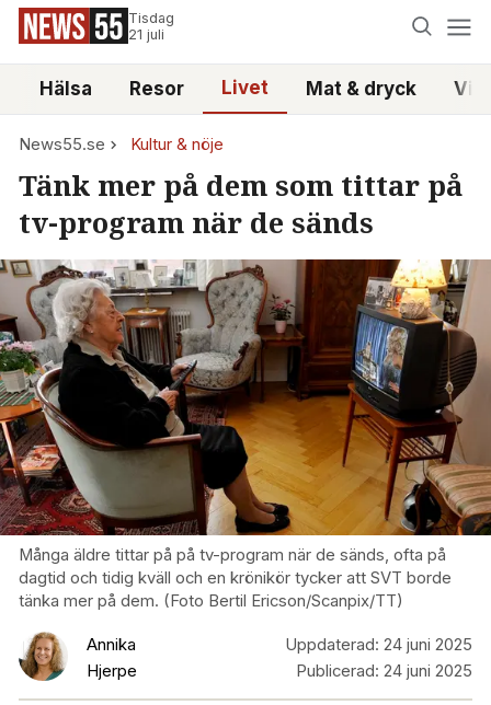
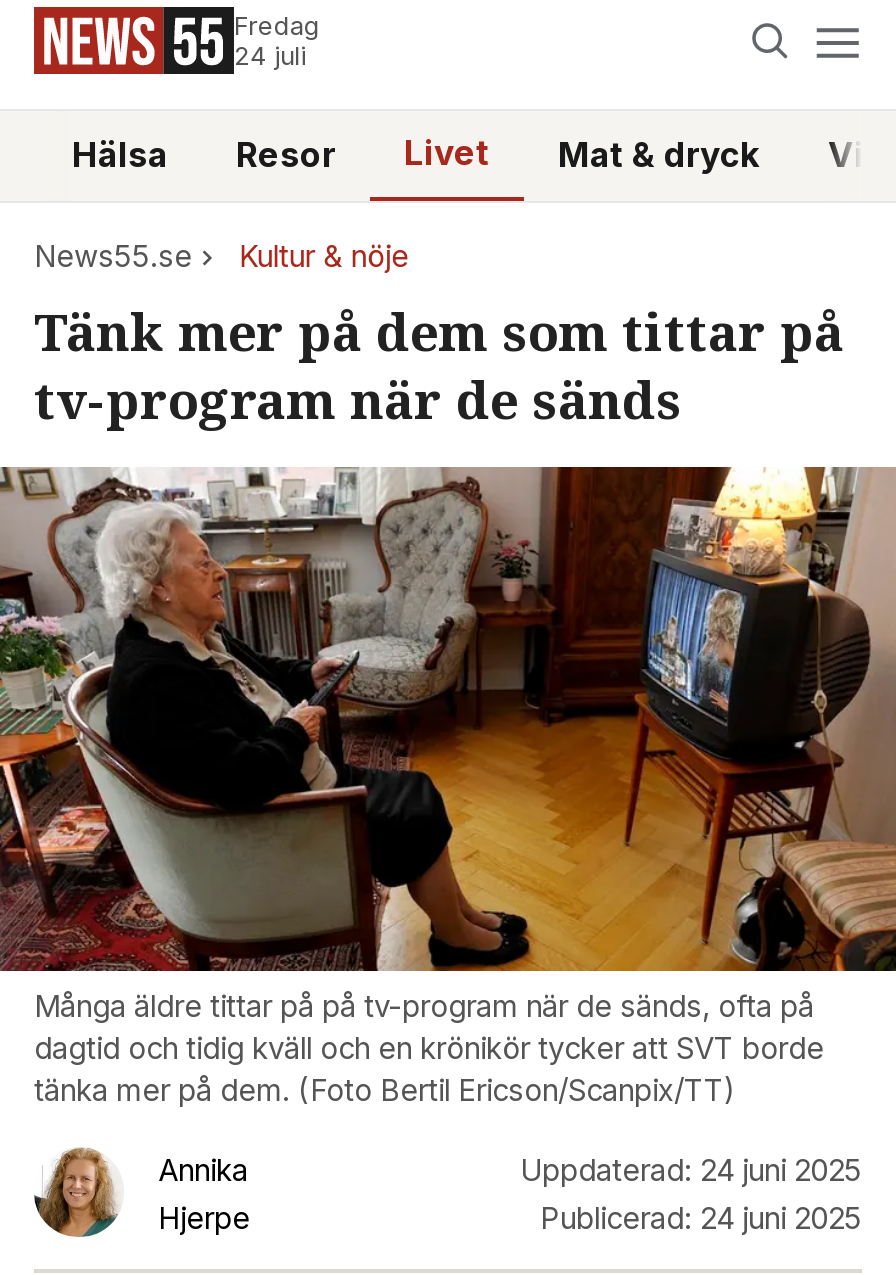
[128,10,174,43] Tisdag | 21 juli -> [234,11,320,71] Fredag | 24 juli

